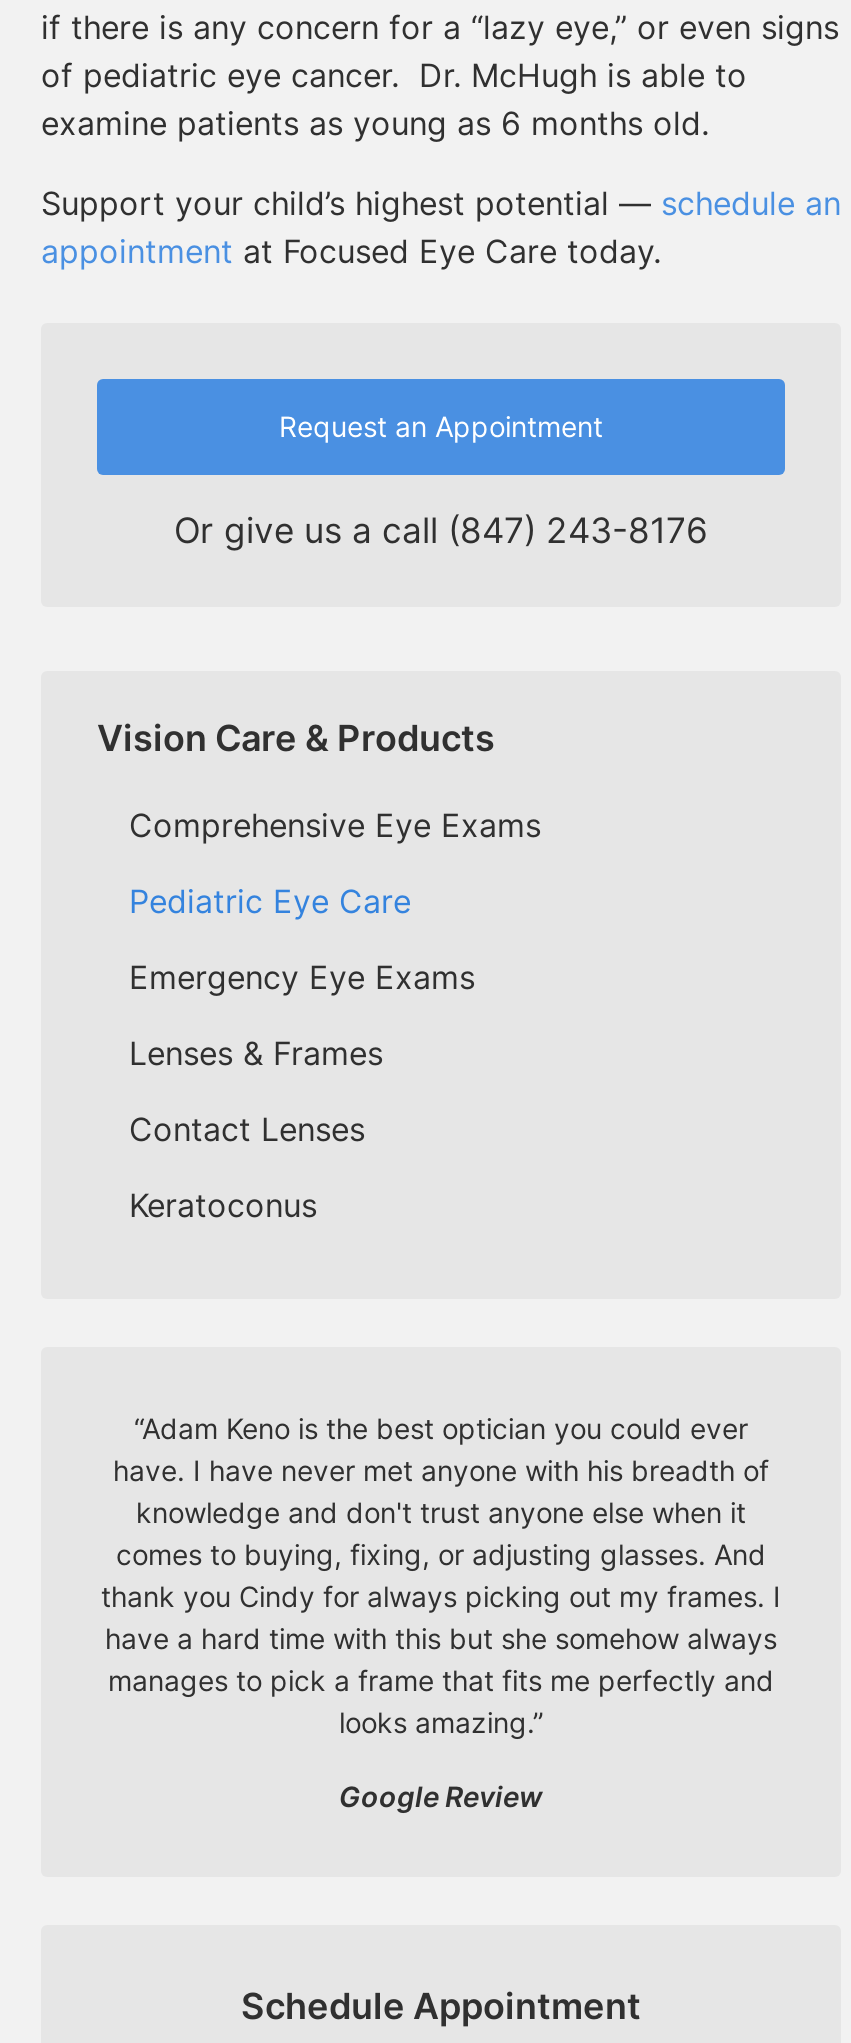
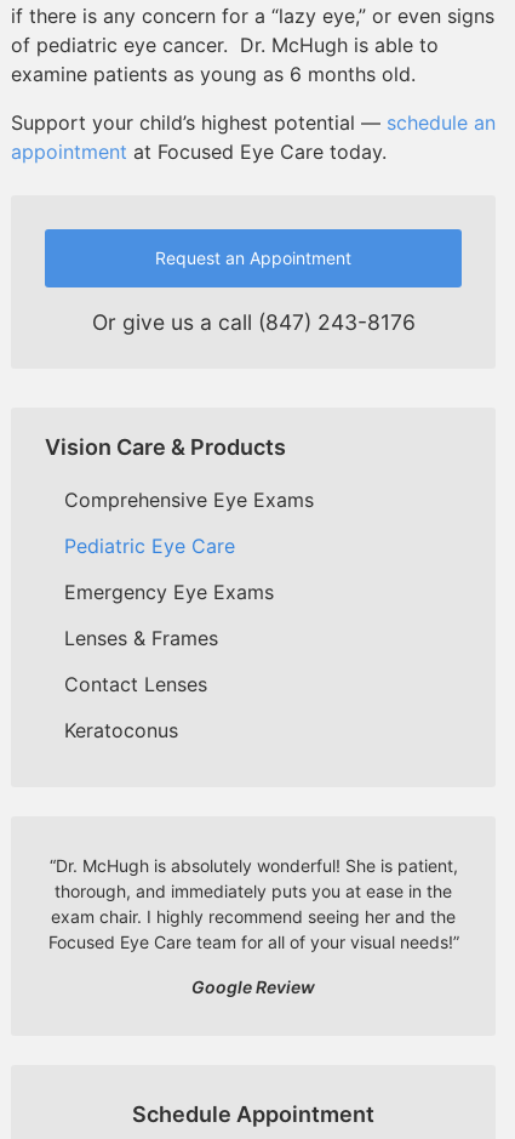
[101,1411,781,1739] “Adam Keno is the best optician you could ever | have. I have never met anyone with his breadth of | knowledge and don't trust anyone else when it | comes to buying, fixing, or adjusting glasses. And | thank you Cindy for always picking out my frames. I | have a hard time with this but she somehow always | manages to pick a frame that fits me perfectly and | looks amazing.” -> [48,856,459,953] “Dr. McHugh is absolutely wonderful! She is patient, | thorough, and immediately puts you at ease in the | exam chair. I highly recommend seeing her and the | Focused Eye Care team for all of your visual needs!”

